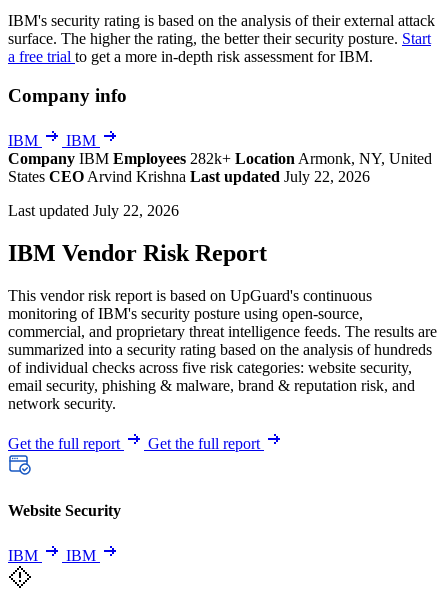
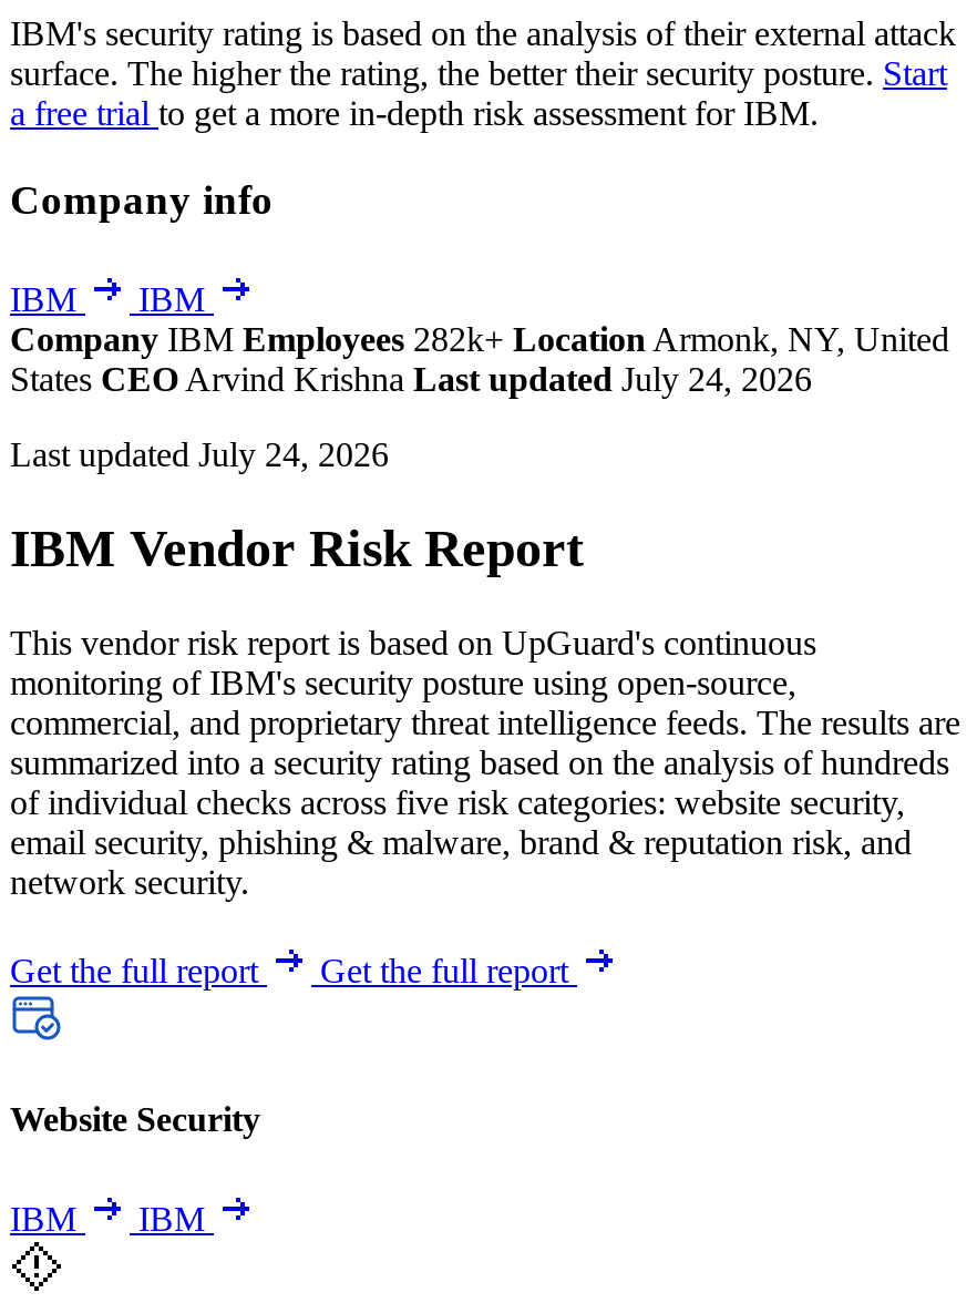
[8,168,370,185] States CEO Arvind Krishna Last updated July 22, 2026 -> [10,360,812,397] States CEO Arvind Krishna Last updated July 24, 2026
[8,202,179,219] Last updated July 22, 2026 -> [10,435,389,473] Last updated July 24, 2026

